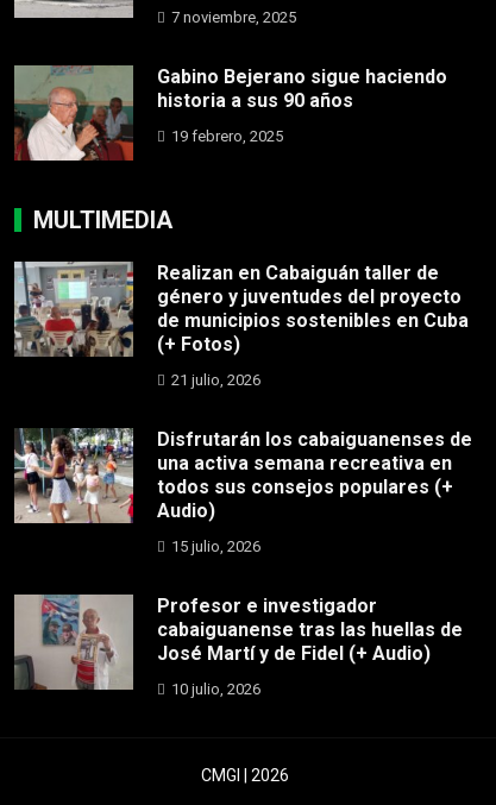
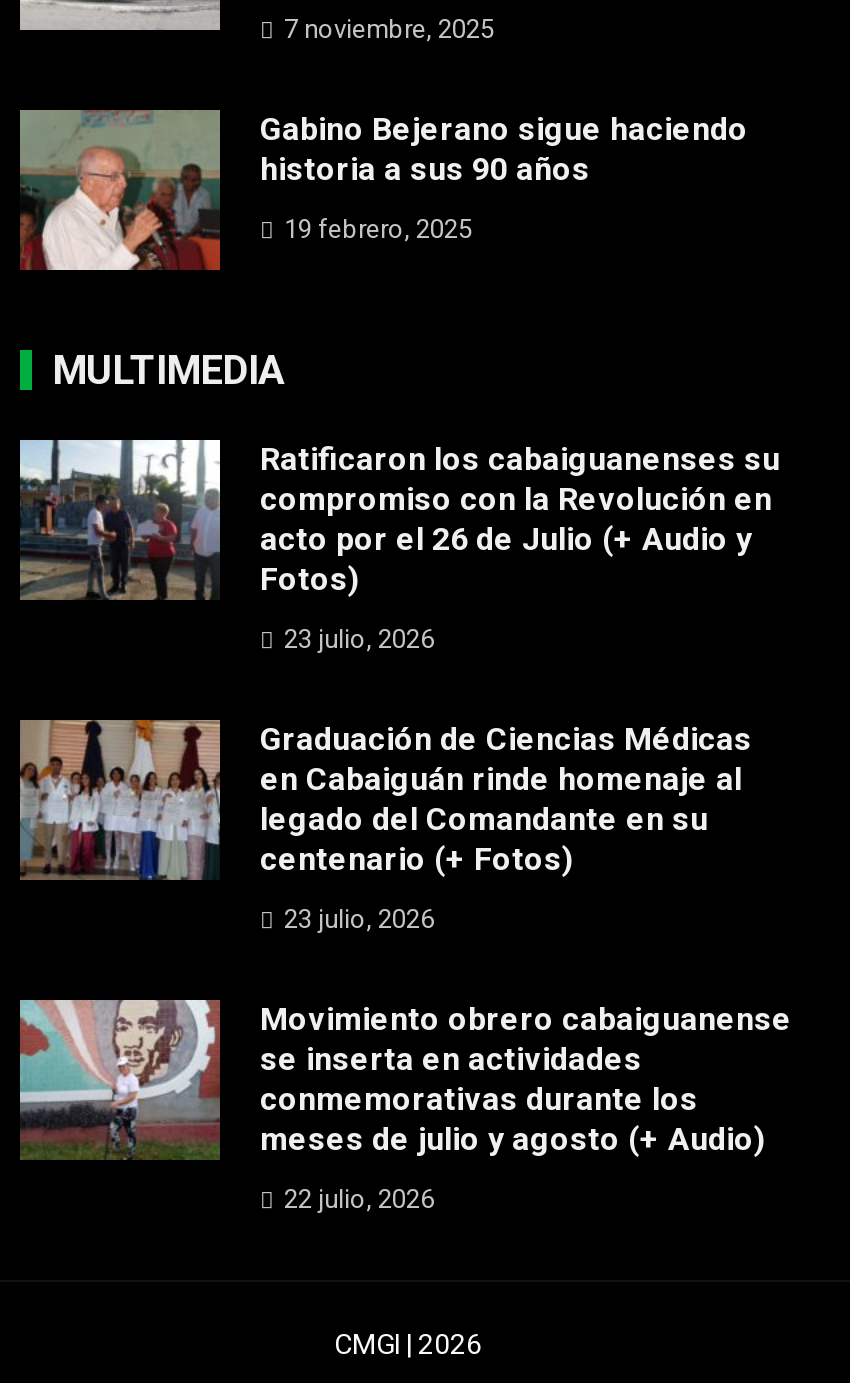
[13,260,469,357] [image] | Realizan en Cabaiguán taller de | género y juventudes del proyecto | de municipios sostenibles en Cuba | (+ Fotos) -> [20,438,780,602] [image] | Ratificaron los cabaiguanenses su | compromiso con la Revolución en | acto por el 26 de Julio (+ Audio y | Fotos)
[171,371,260,389] 21 julio, 2026 -> [284,624,434,654] 23 julio, 2026
[13,427,472,524] [image] | Disfrutarán los cabaiguanenses de | una activa semana recreativa en | todos sus consejos populares (+ | Audio) -> [20,718,752,880] [image] | Graduación de Ciencias Médicas | en Cabaiguán rinde homenaje al | legado del Comandante en su | centenario (+ Fotos)
[171,537,260,555] 15 julio, 2026 -> [284,904,434,934] 23 julio, 2026
[14,593,463,691] [image] | Profesor e investigador | cabaiguanense tras las huellas de | José Martí y de Fidel (+ Audio) -> [18,998,792,1160] [image] | Movimiento obrero cabaiguanense | se inserta en actividades | conmemorativas durante los | meses de julio y agosto (+ Audio)
[171,680,260,698] 10 julio, 2026 -> [284,1184,434,1214] 22 julio, 2026

